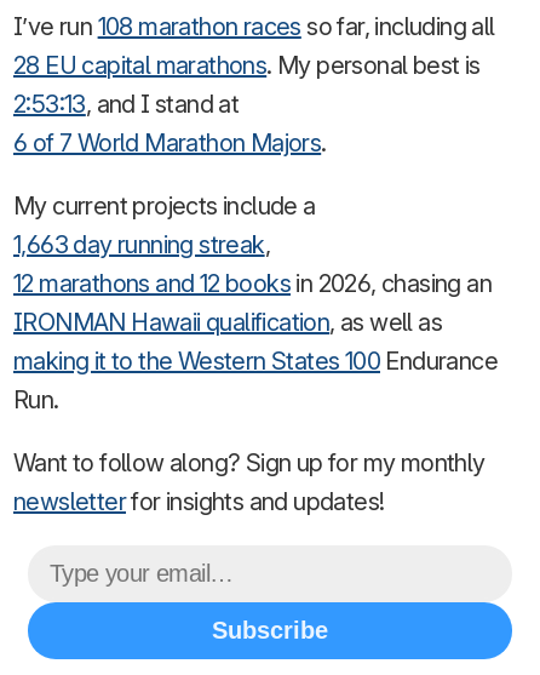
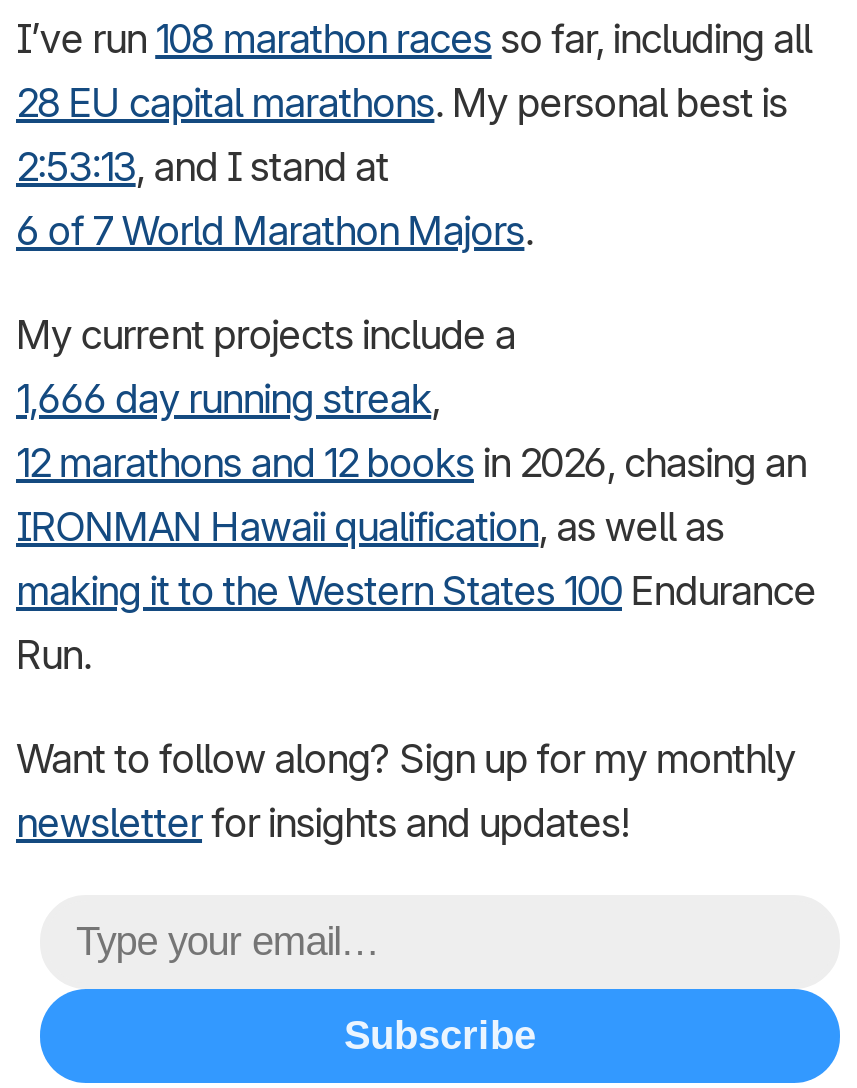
[13,230,270,259] 1,663 day running streak, -> [16,374,440,422] 1,666 day running streak,

